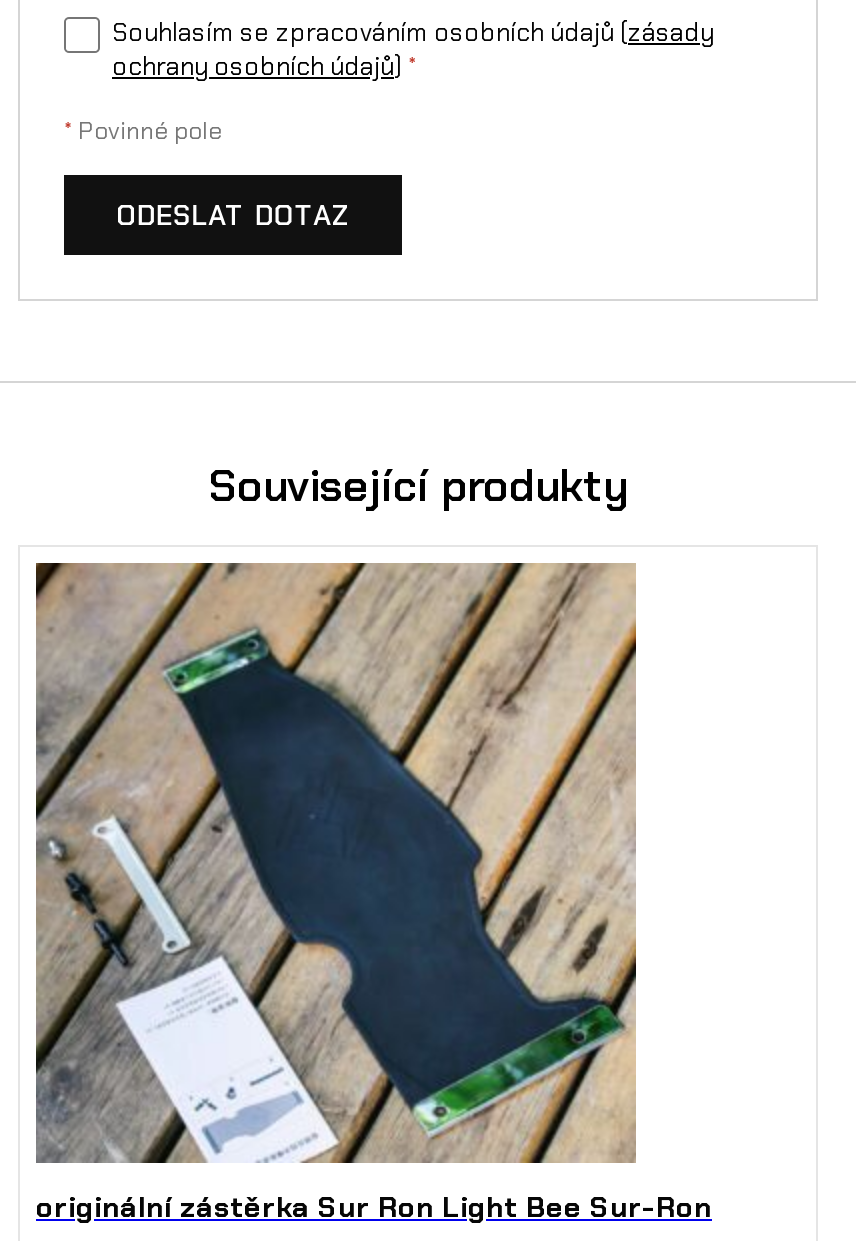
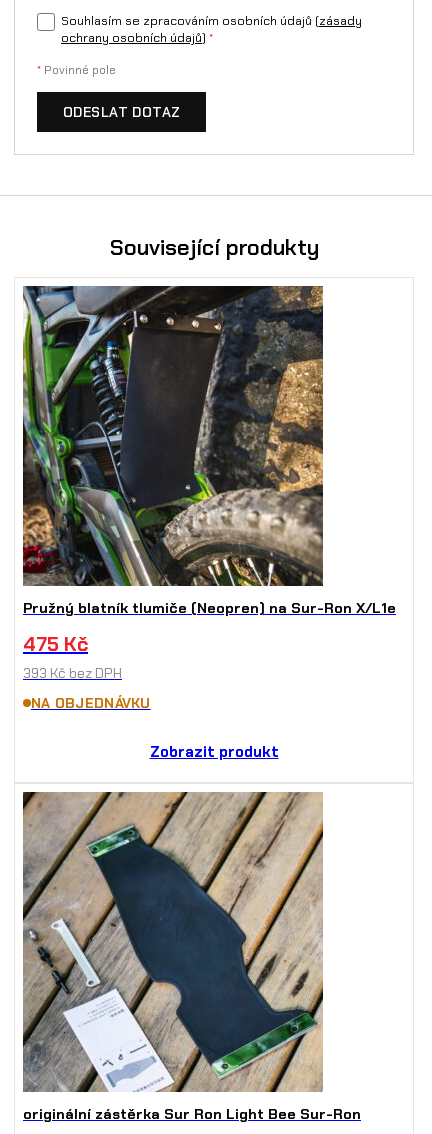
none -> [22,285,396,762] [image] | Pružný blatník tlumiče (Neopren) na Sur-Ron X/L1e | 475 Kč | 393 Kč bez DPH | NA OBJEDNÁVKU | Zobrazit produkt

